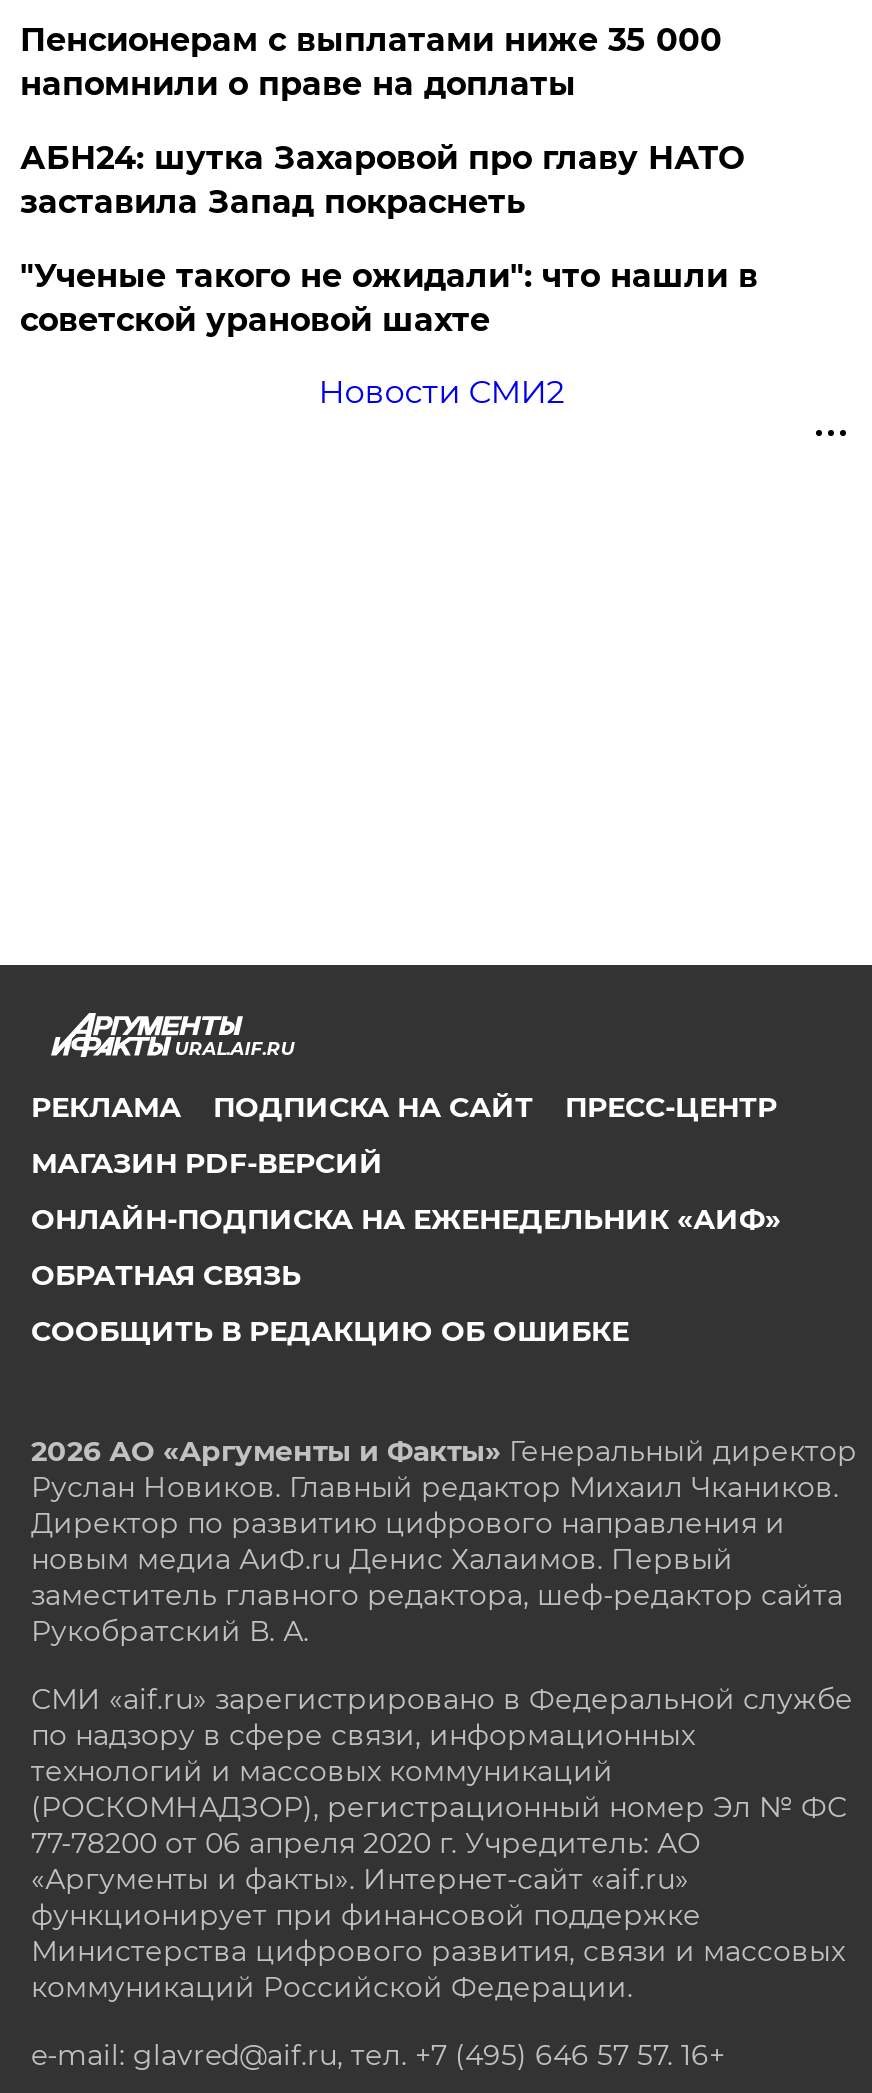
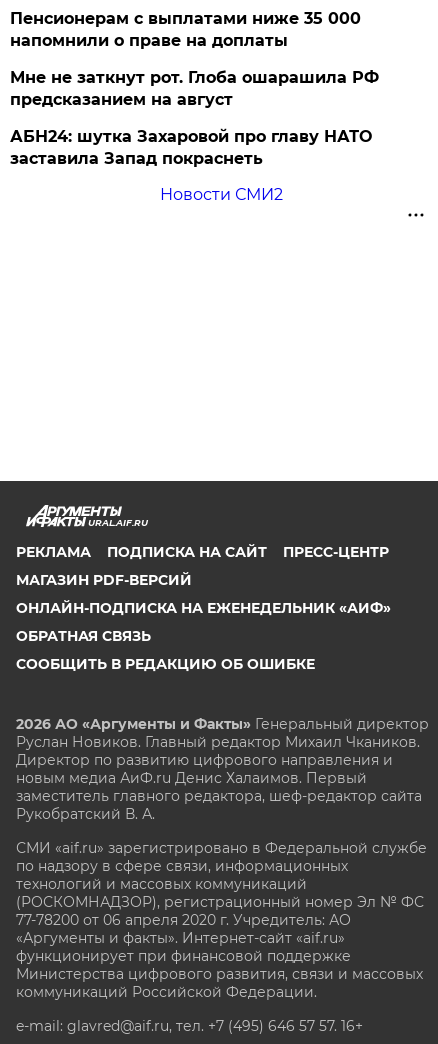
none -> [10,68,379,109] Мне не заткнут рот. Глоба ошарашила РФ | предсказанием на август
moved [20,139,744,221] -> [10,127,372,168]: АБН24: шутка Захаровой про главу НАТО | заставила Запад покраснеть
[20,257,758,339] "Ученые такого не ожидали": что нашли в | советской урановой шахте -> none

